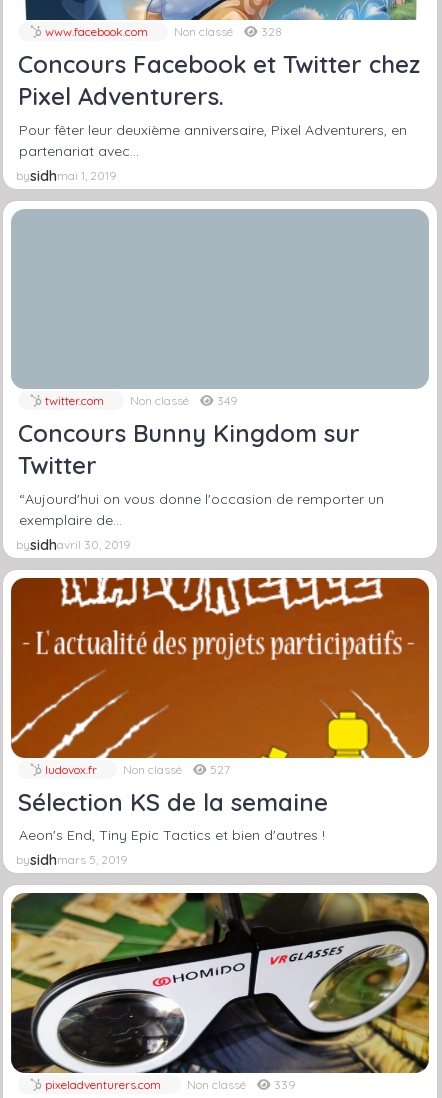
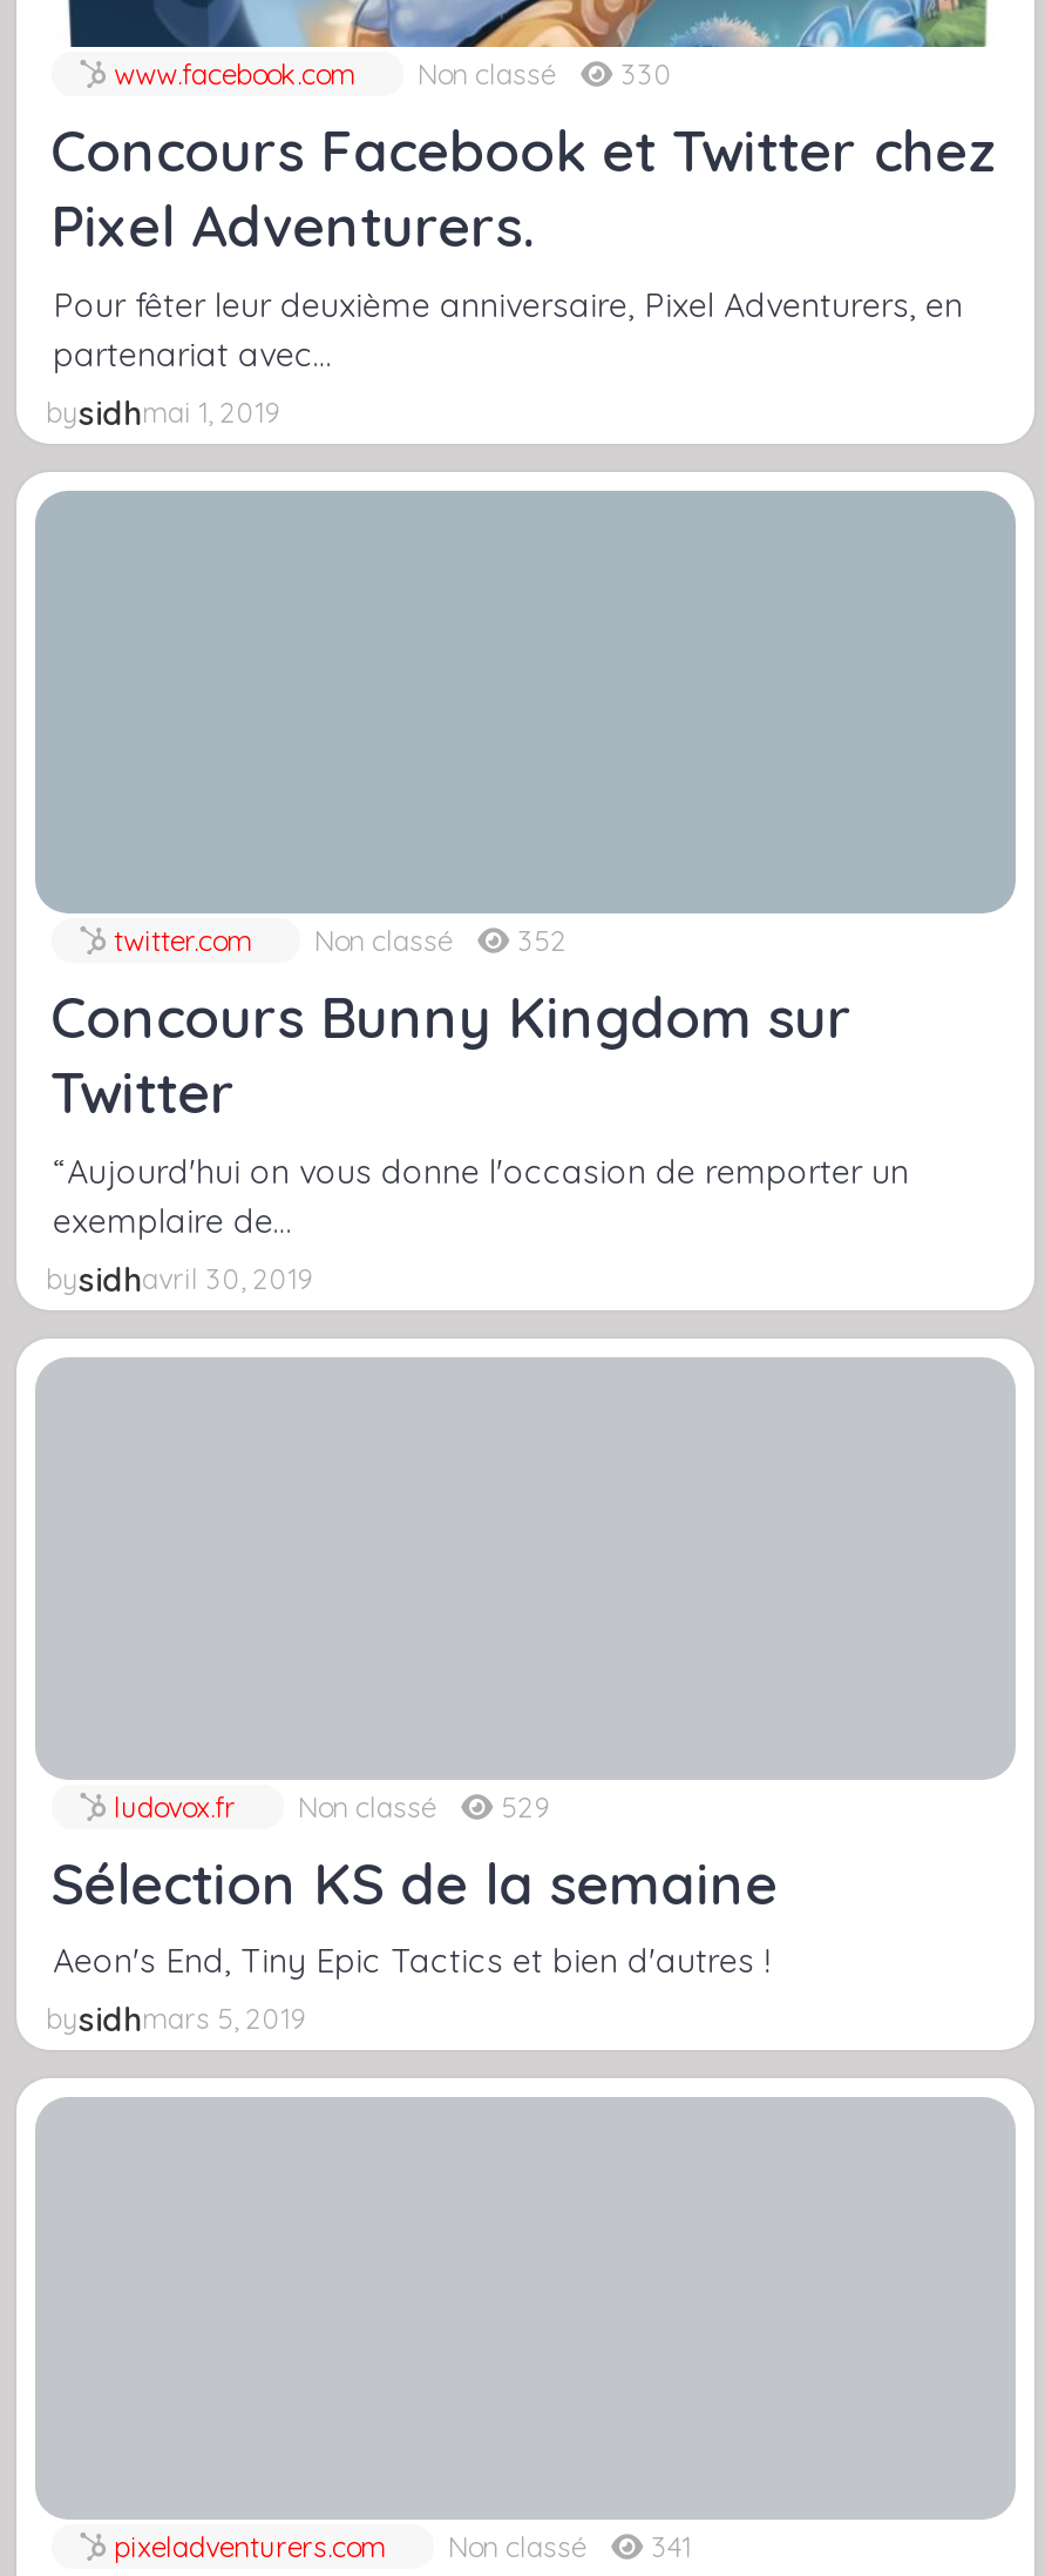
[42,24,282,39] www.facebook.com Non classé 328 -> [107,57,673,93] www.facebook.com Non classé 330
[42,393,238,408] twitter.com Non classé 349 -> [107,923,567,958] twitter.com Non classé 352
[10,577,430,759] [image] -> none
[42,762,230,777] ludovox.fr Non classé 527 -> [107,1788,553,1824] ludovox.fr Non classé 529
[10,892,430,1074] [image] -> none
[42,1077,296,1092] pixeladventurers.com Non classé 339 -> [107,2530,691,2565] pixeladventurers.com Non classé 341

